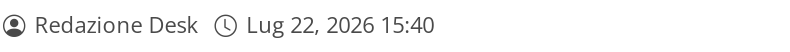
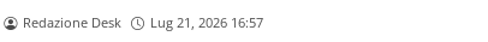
[35,10,434,40] Redazione Desk Lug 22, 2026 15:40 -> [23,14,263,32] Redazione Desk Lug 21, 2026 16:57

